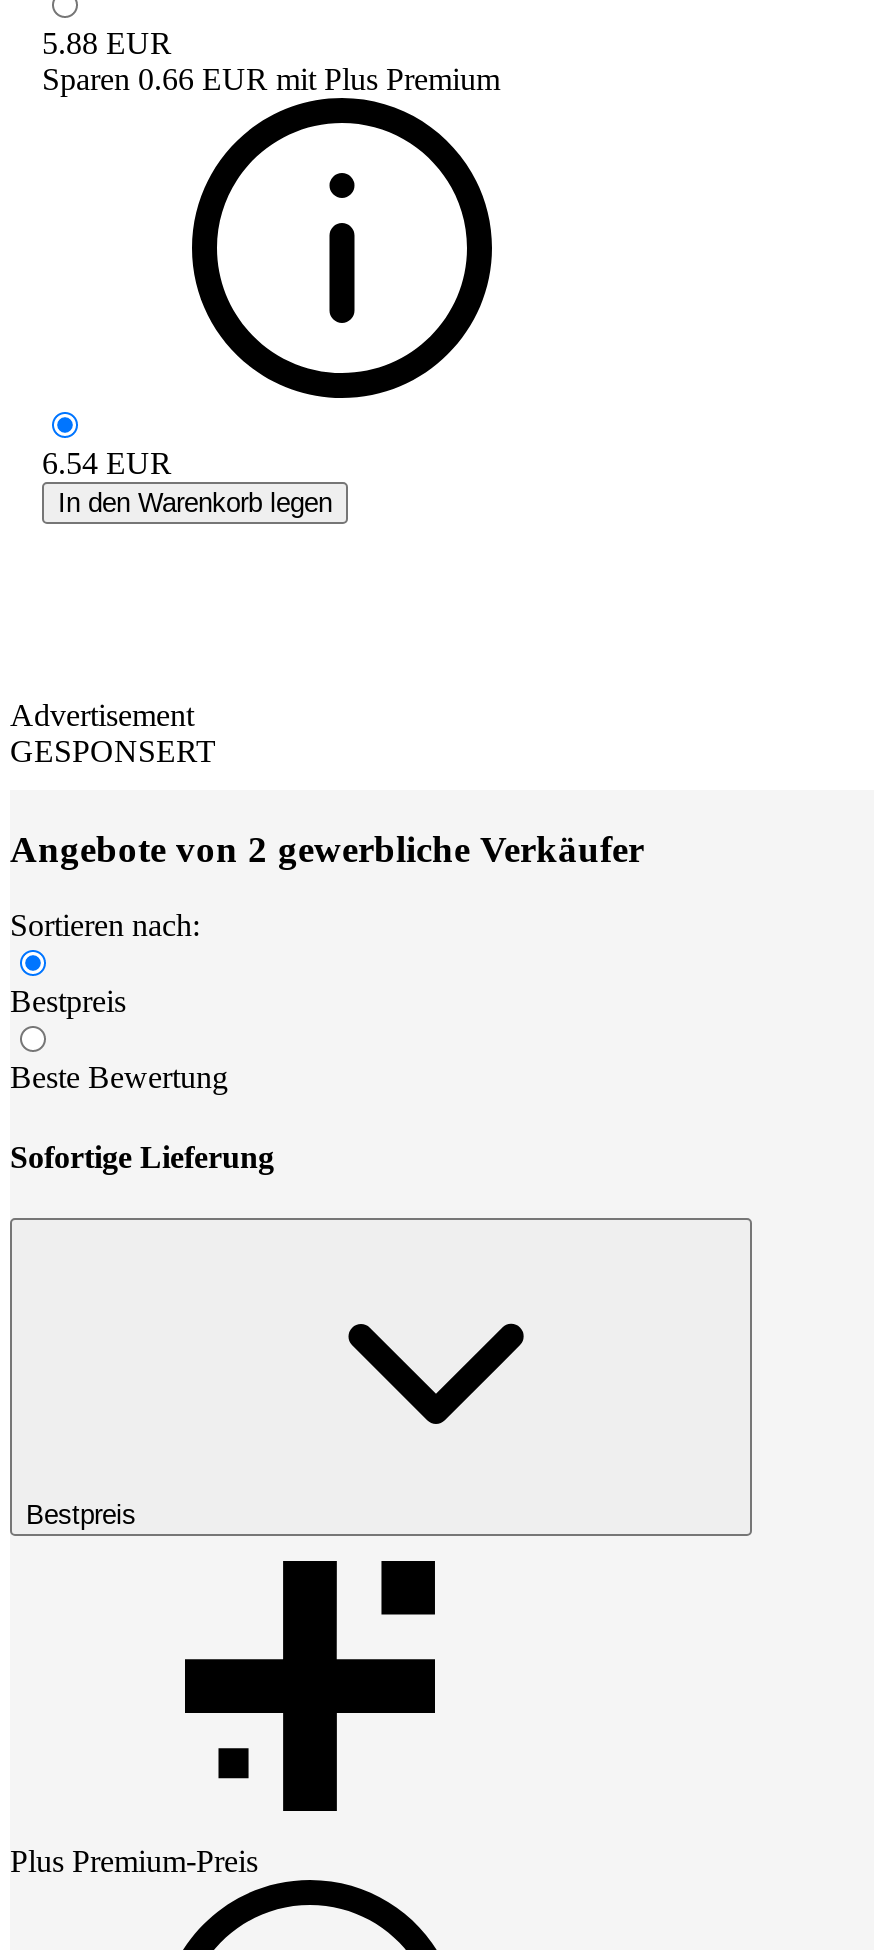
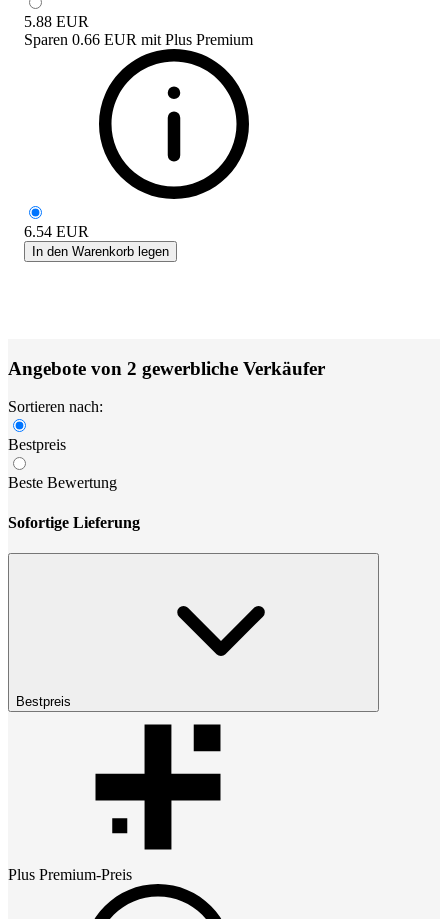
[10,698,216,768] Advertisement | GESPONSERT -> none

